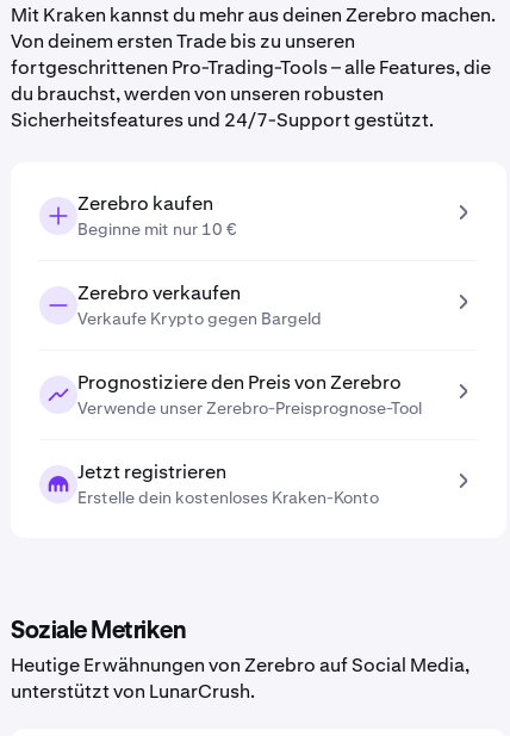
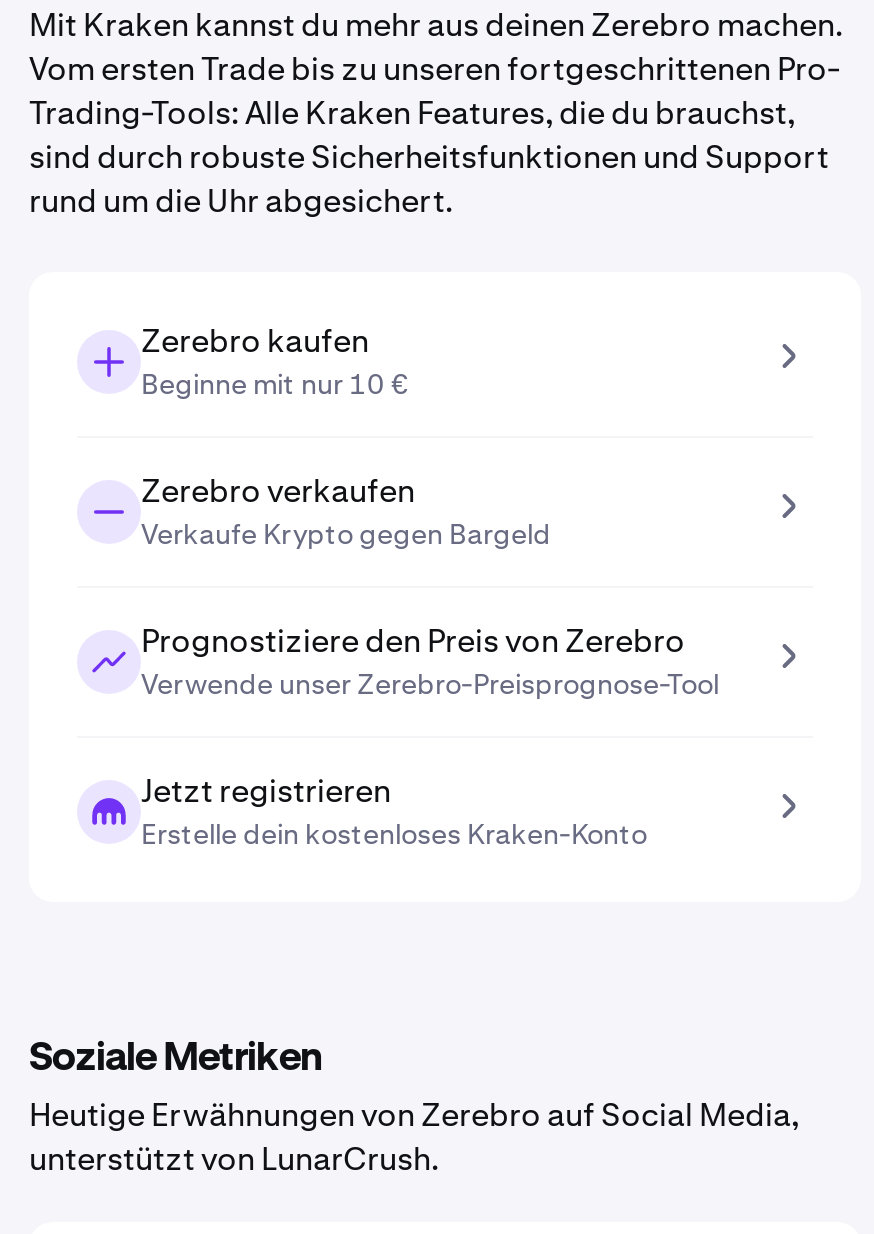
[11,29,491,132] Von deinem ersten Trade bis zu unseren | fortgeschrittenen Pro-Trading-Tools – alle Features, die | du brauchst, werden von unseren robusten | Sicherheitsfeatures und 24/7-Support gestützt. -> [29,48,841,222] Vom ersten Trade bis zu unseren fortgeschrittenen Pro- | Trading-Tools: Alle Kraken Features, die du brauchst, | sind durch robuste Sicherheitsfunktionen und Support | rund um die Uhr abgesichert.

